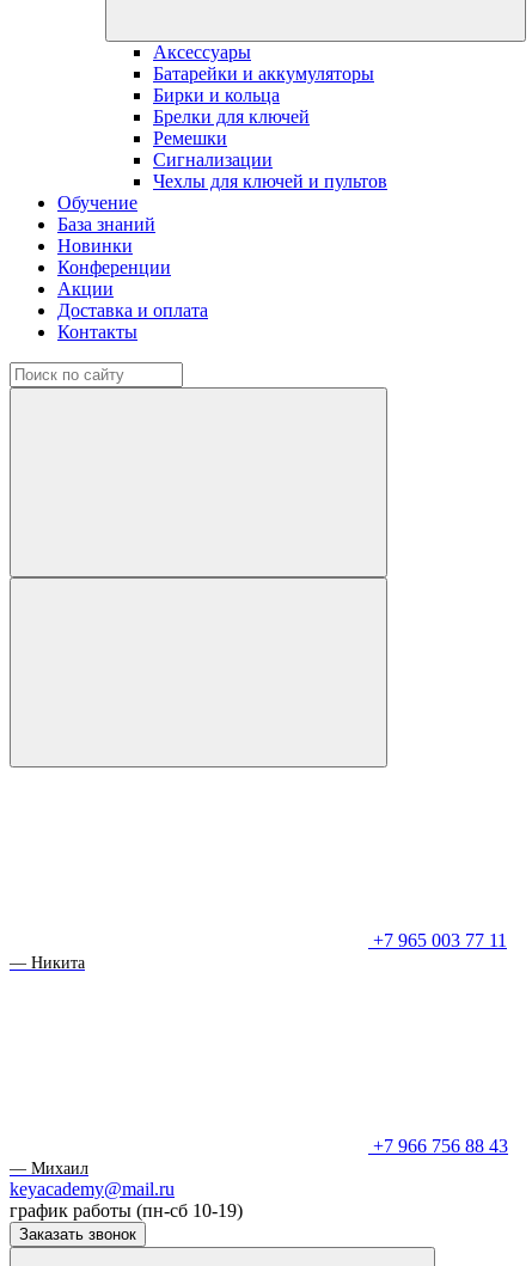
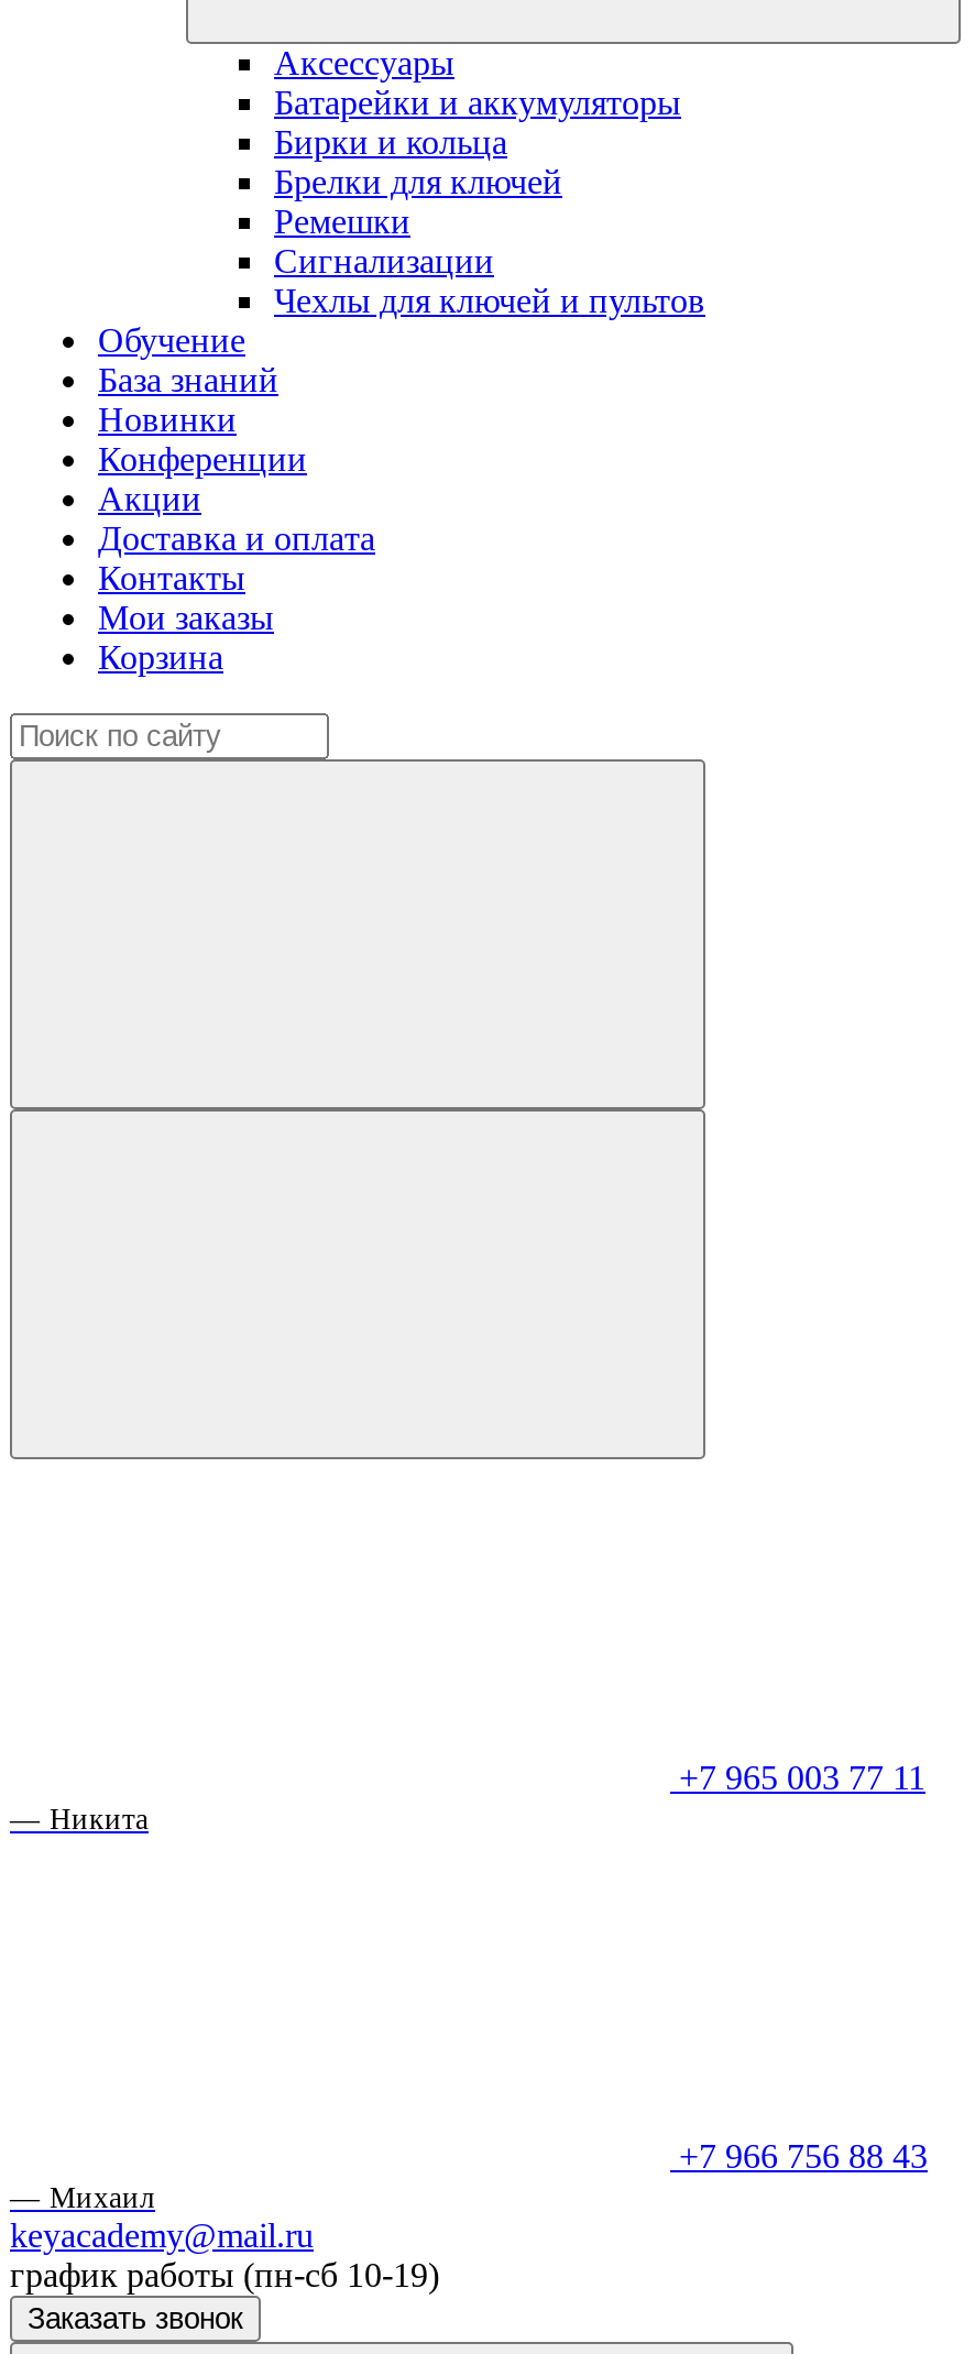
none -> [98,598,274,675] Мои заказы | Корзина

